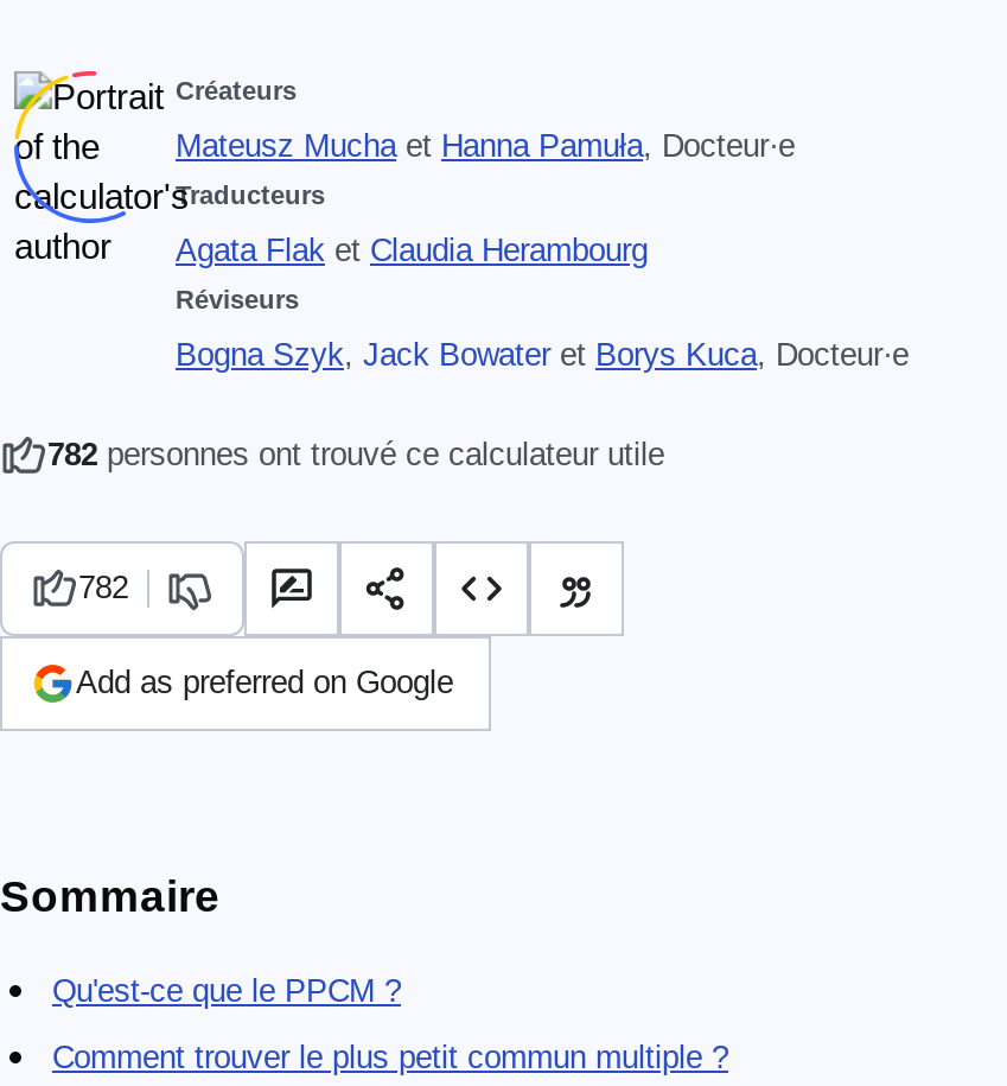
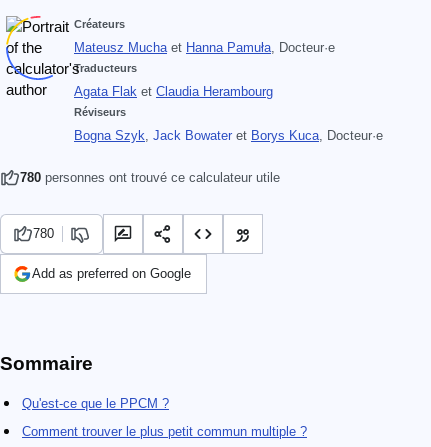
[47,437,664,472] 782 personnes ont trouvé ce calculateur utile -> [20,170,280,185] 780 personnes ont trouvé ce calculateur utile
[78,570,128,605] 782 -> [33,226,54,241] 780

